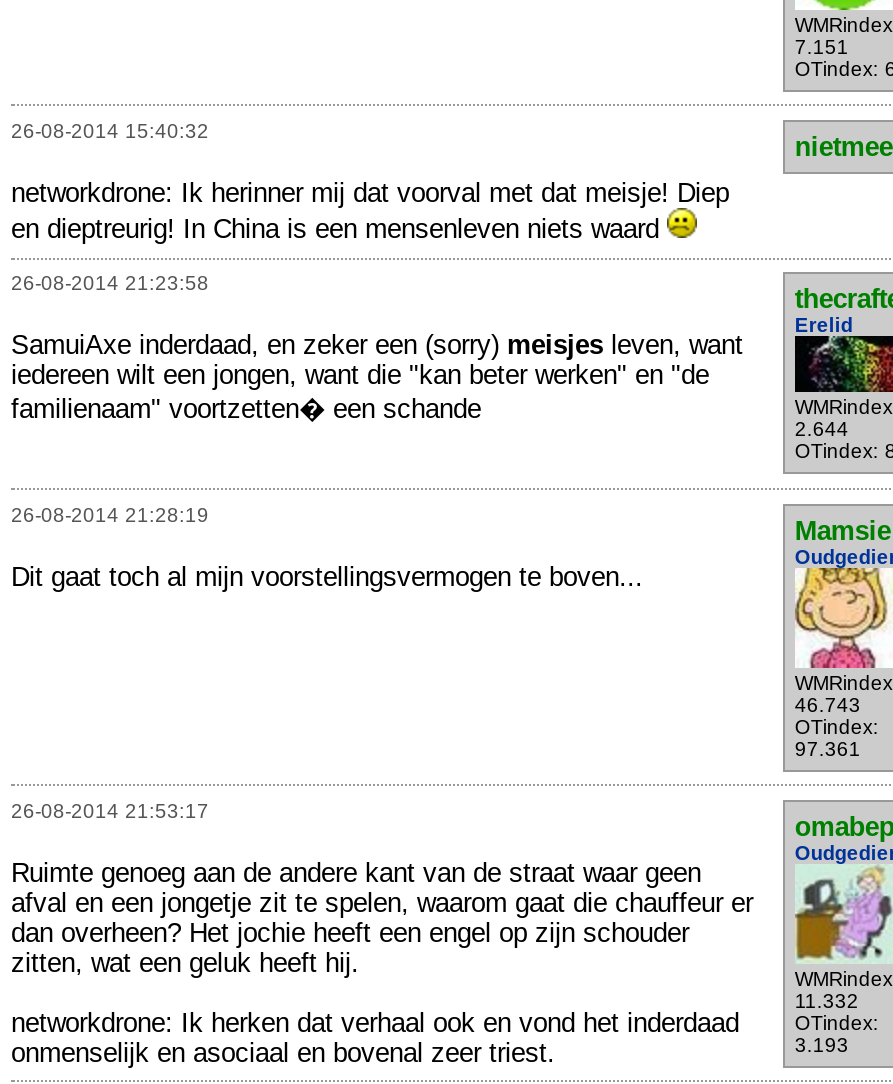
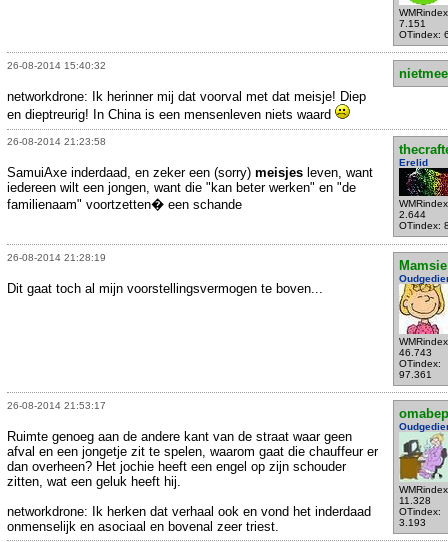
[795,990,859,1012] 11.332 -> [399,495,431,506] 11.328

